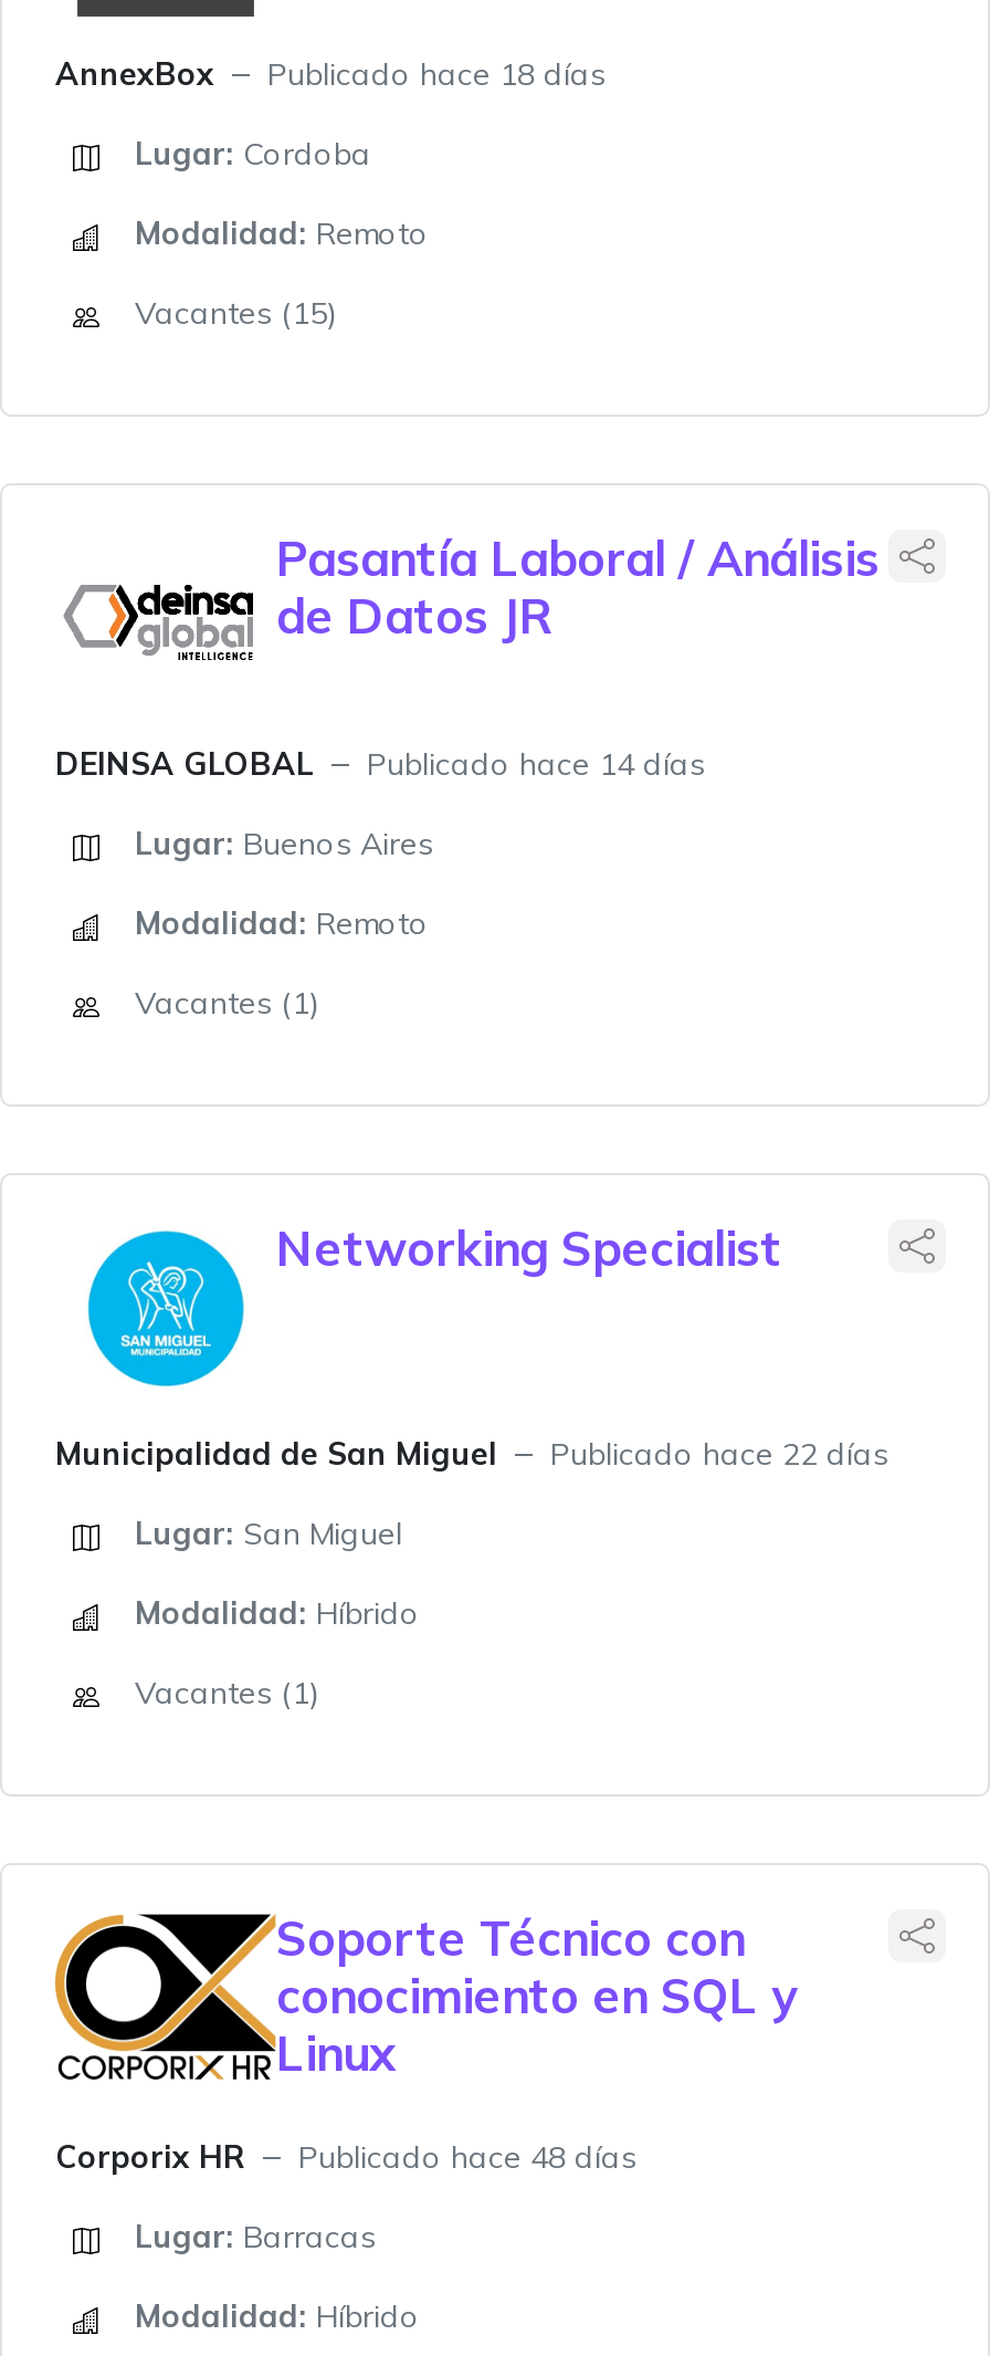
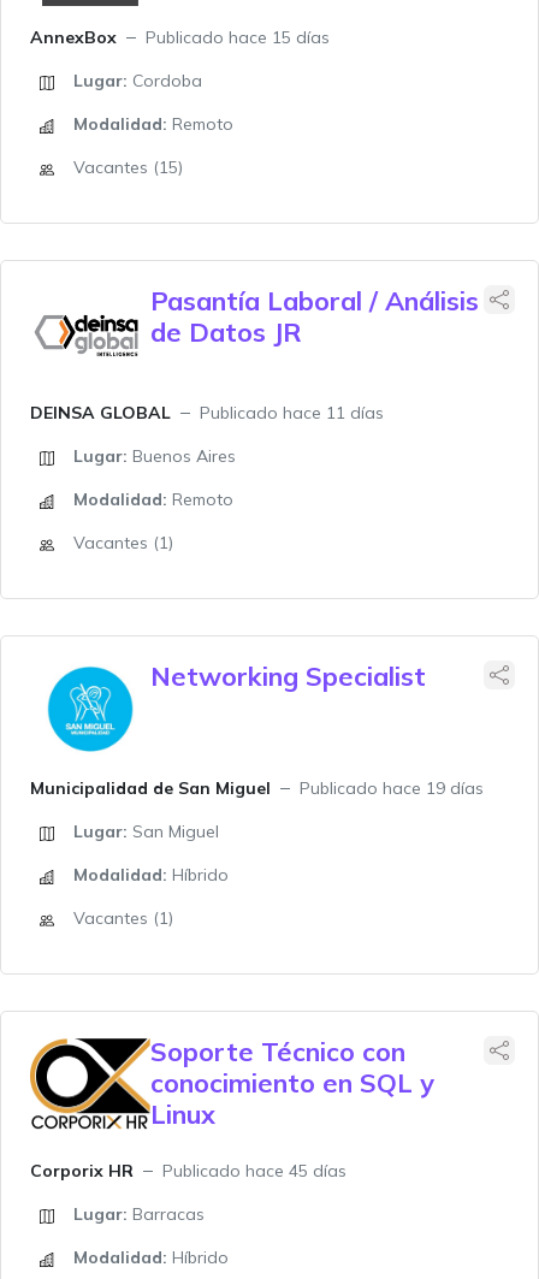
[267,54,605,94] Publicado hace 18 días -> [146,26,330,48] Publicado hace 15 días
[367,744,705,784] Publicado hace 14 días -> [200,402,384,424] Publicado hace 11 días
[550,1434,888,1474] Publicado hace 22 días -> [300,777,484,799] Publicado hace 19 días
[298,2137,636,2177] Publicado hace 48 días -> [162,1160,346,1182] Publicado hace 45 días

